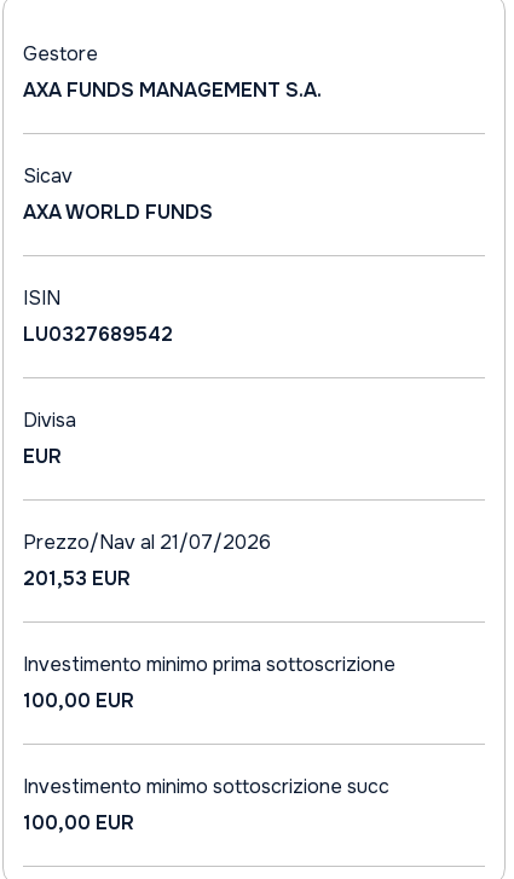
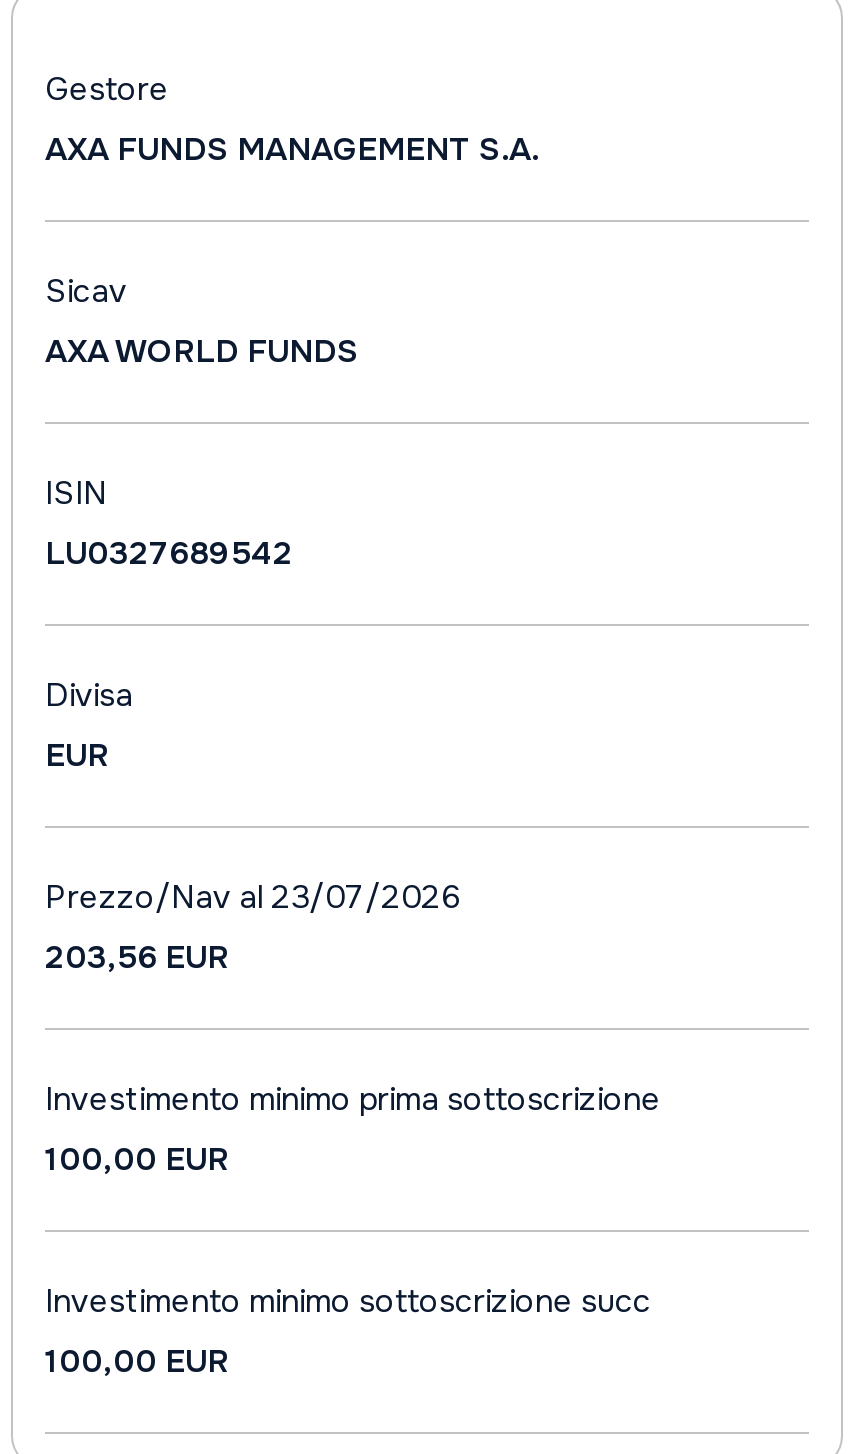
[23,530,271,555] Prezzo/Nav al 21/07/2026 -> [45,876,461,918] Prezzo/Nav al 23/07/2026
[23,566,131,591] 201,53 EUR -> [45,936,229,978] 203,56 EUR

